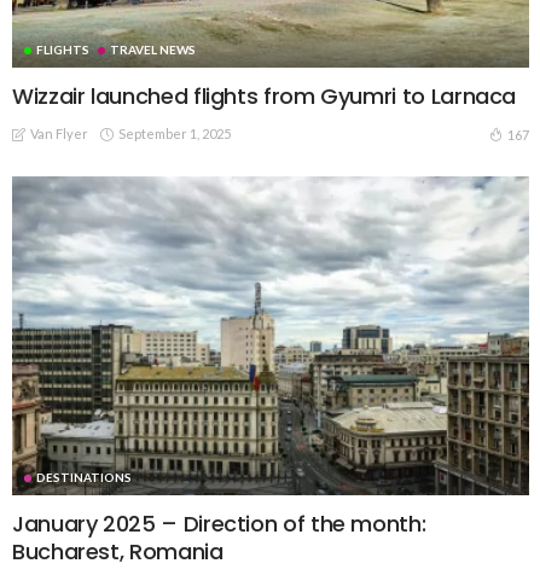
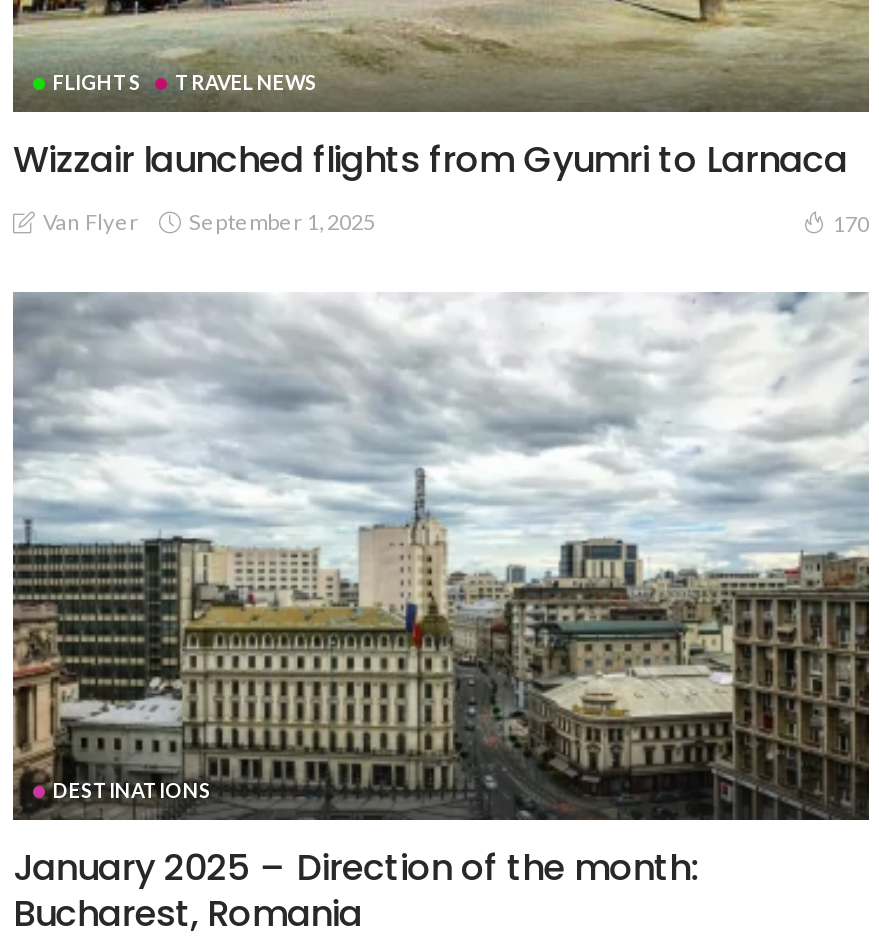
[507,126,529,142] 167 -> [833,209,869,235] 170

